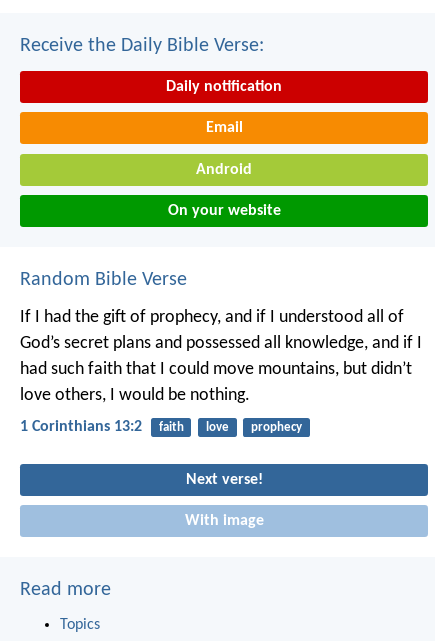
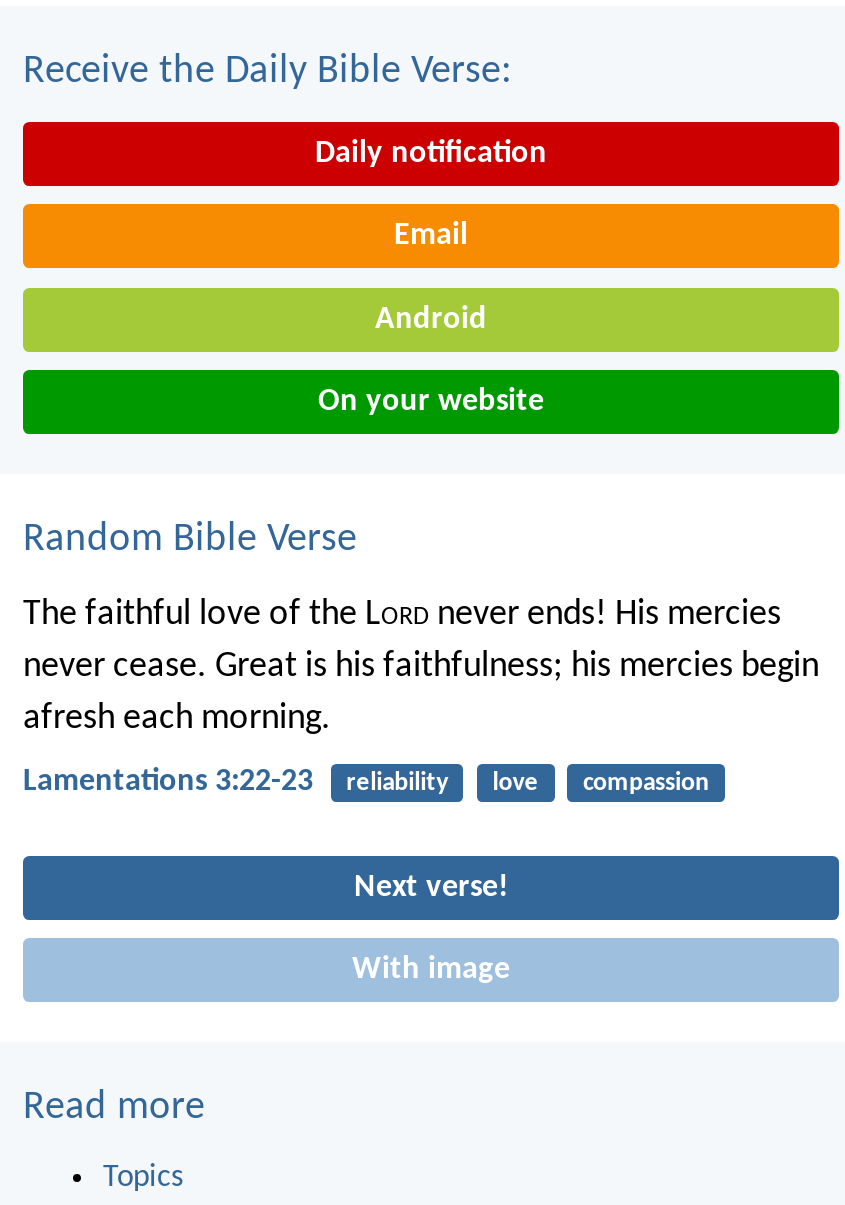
[20,308,422,405] If I had the gift of prophecy, and if I understood all of | God’s secret plans and possessed all knowledge, and if I | had such faith that I could move mountains, but didn’t | love others, I would be nothing. -> [23,597,819,739] The faithful love of the Lord never ends! His mercies | never cease. Great is his faithfulness; his mercies begin | afresh each morning.
[20,419,184,435] 1 Corinthians 13:2 | faith -> [23,767,448,799] Lamentations 3:22-23 | reliability
[251,421,302,434] prophecy -> [583,771,709,797] compassion

